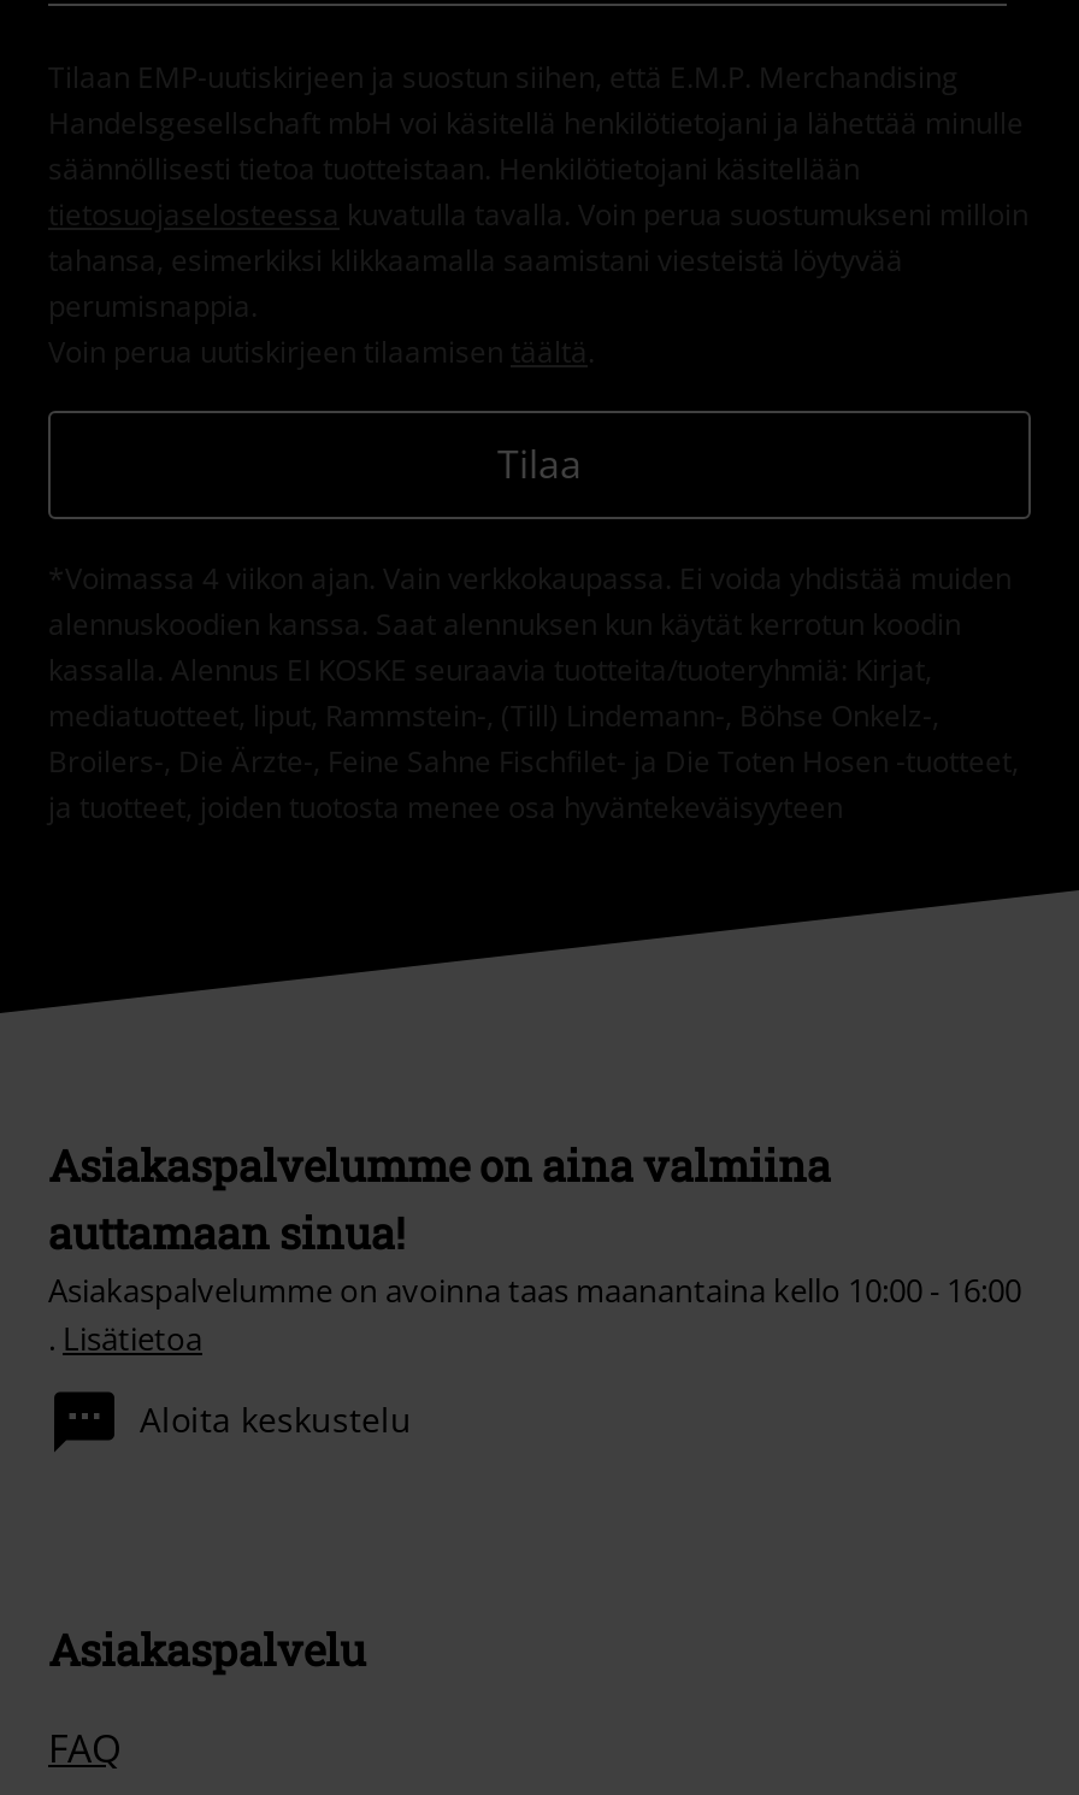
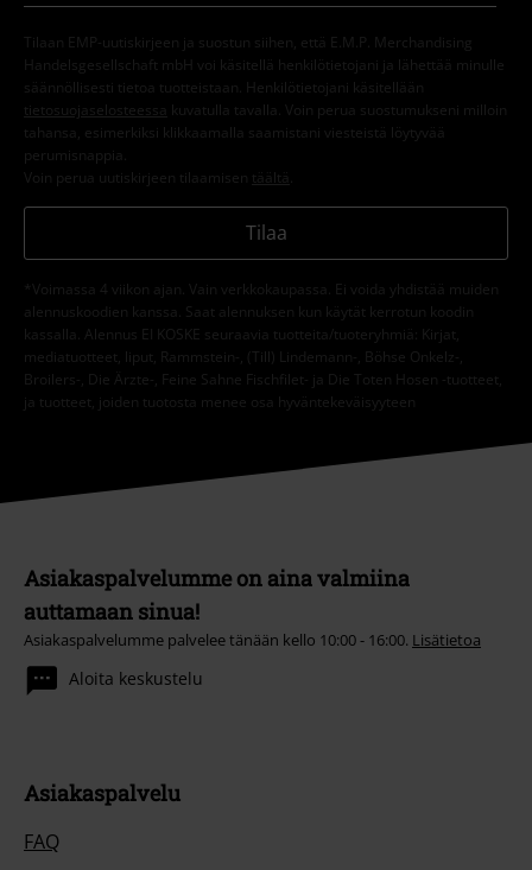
[48,1269,1021,1361] Asiakaspalvelumme on avoinna taas maanantaina kello 10:00 - 16:00 | . Lisätietoa -> [24,629,481,650] Asiakaspalvelumme palvelee tänään kello 10:00 - 16:00. Lisätietoa

